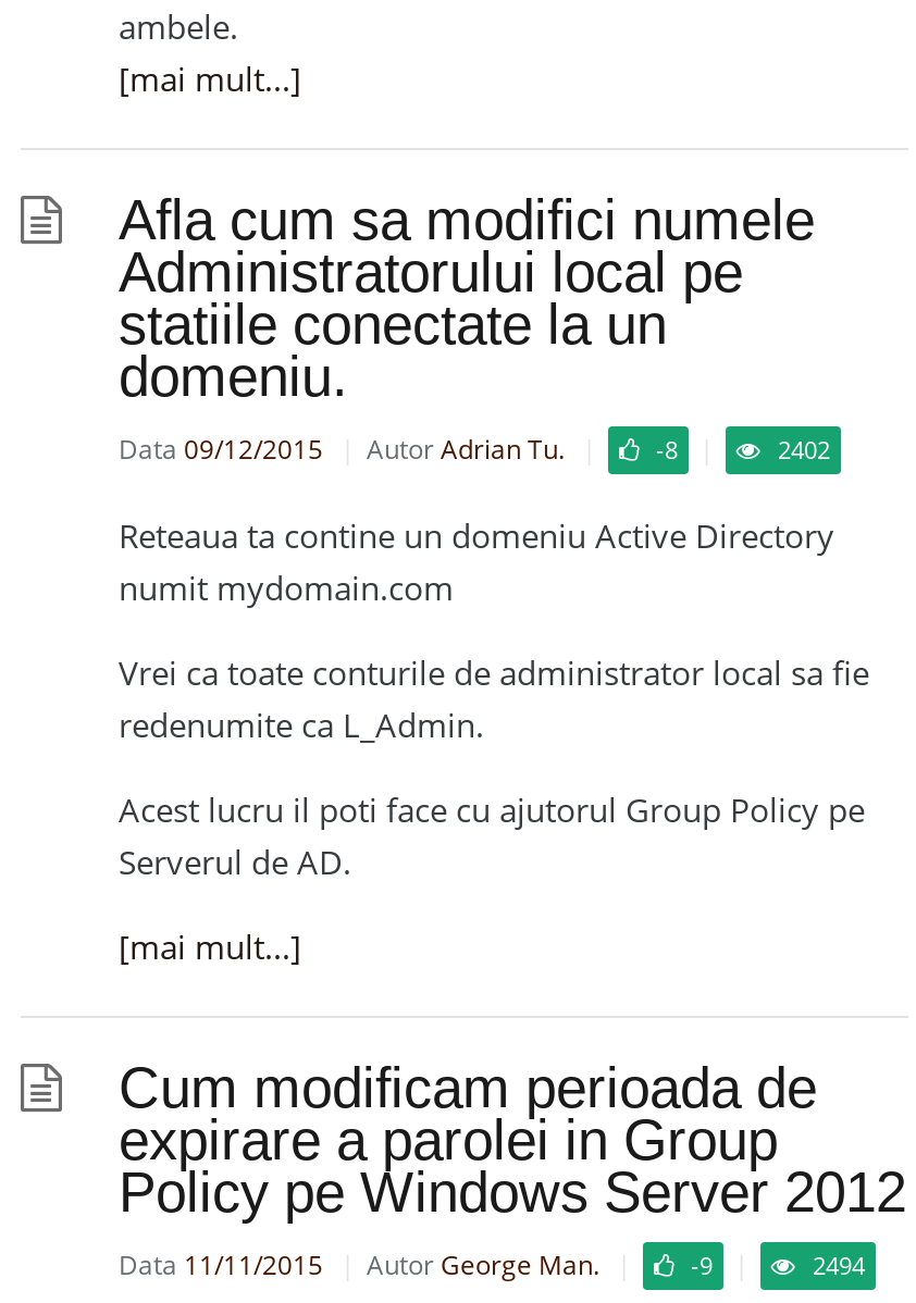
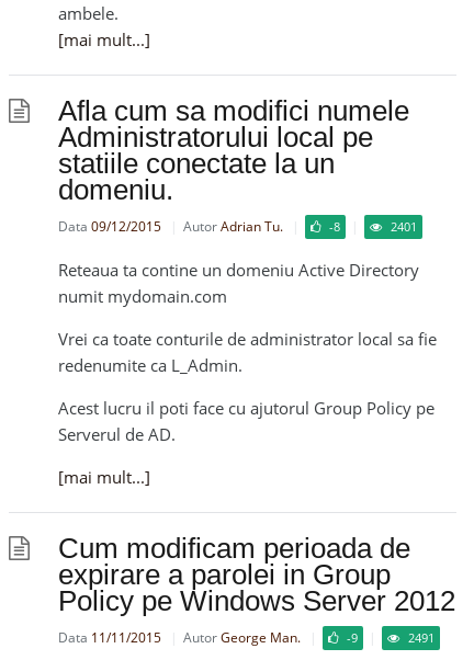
[778,433,830,466] 2402 -> [391,218,417,235] 2401
[813,1249,865,1281] 2494 -> [408,629,435,646] 2491

